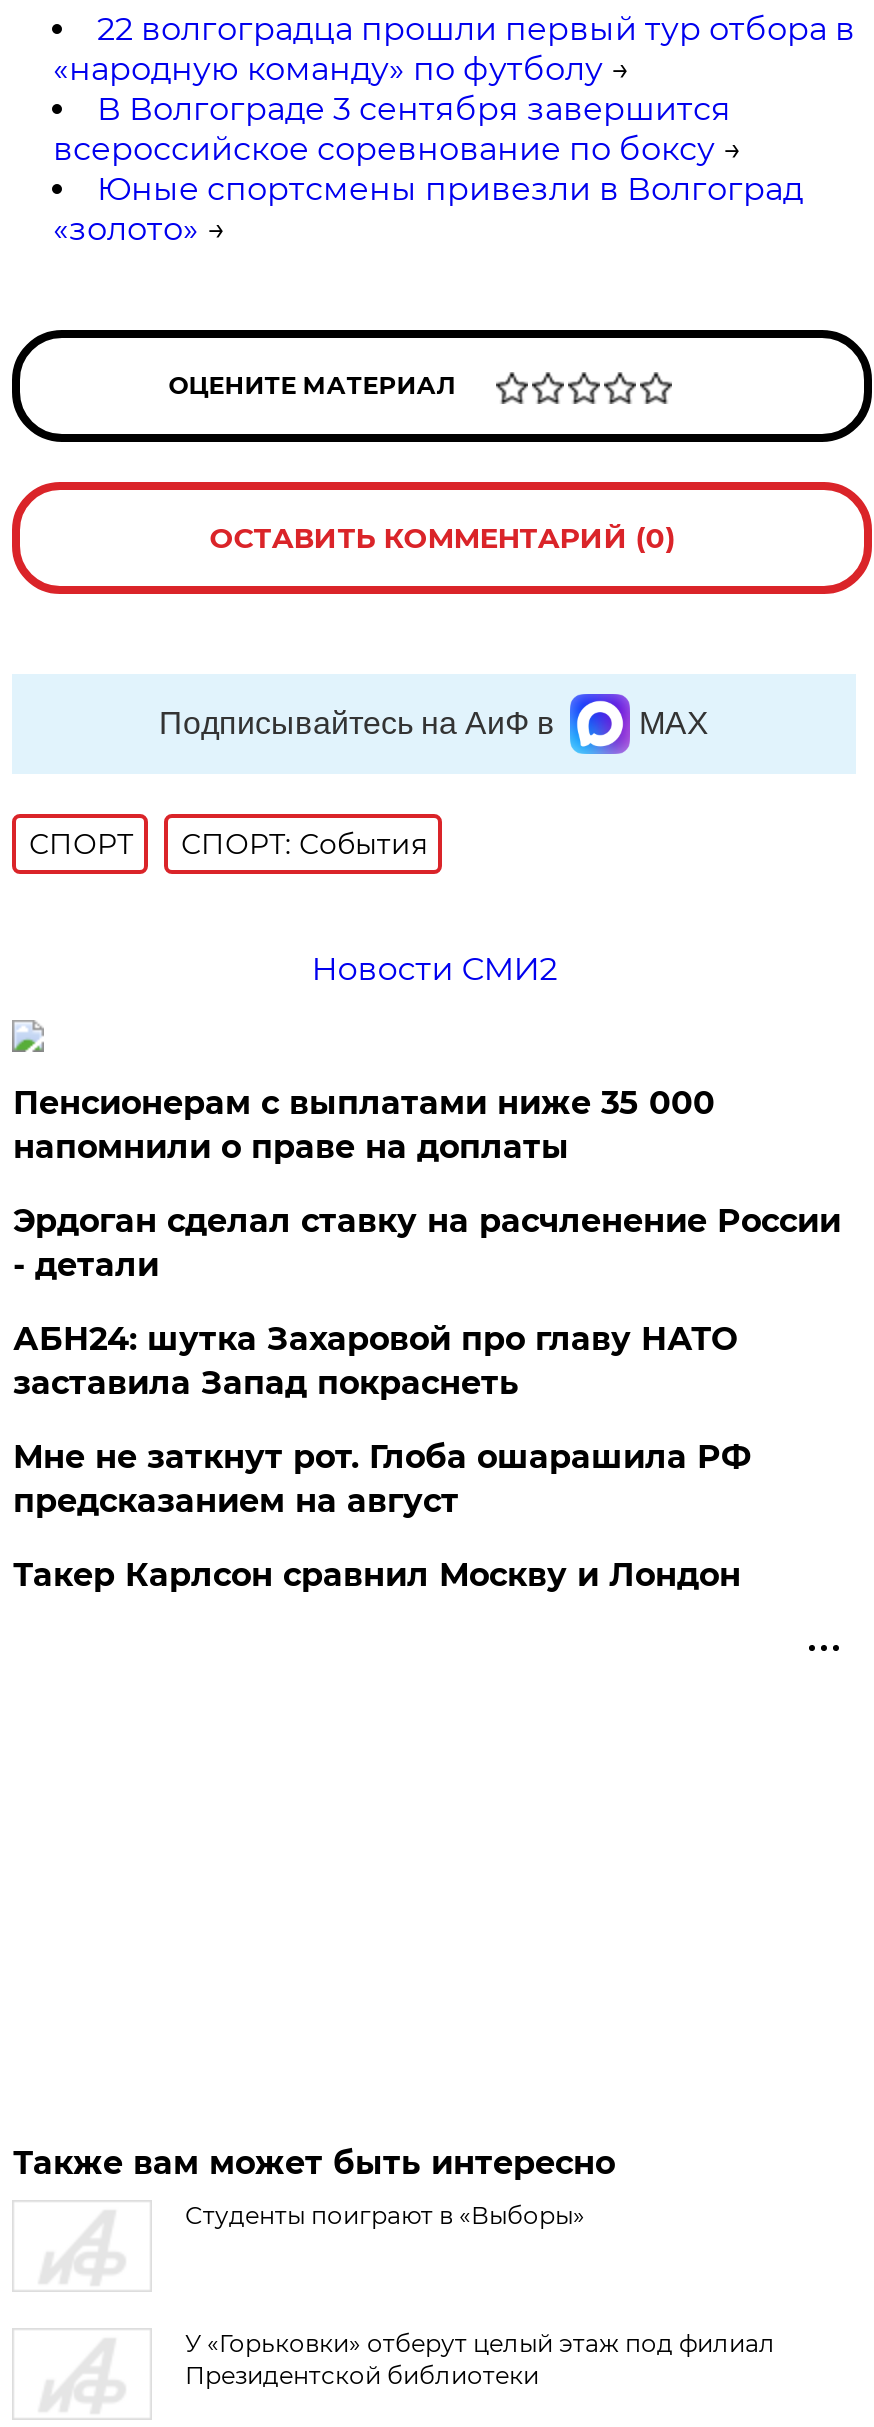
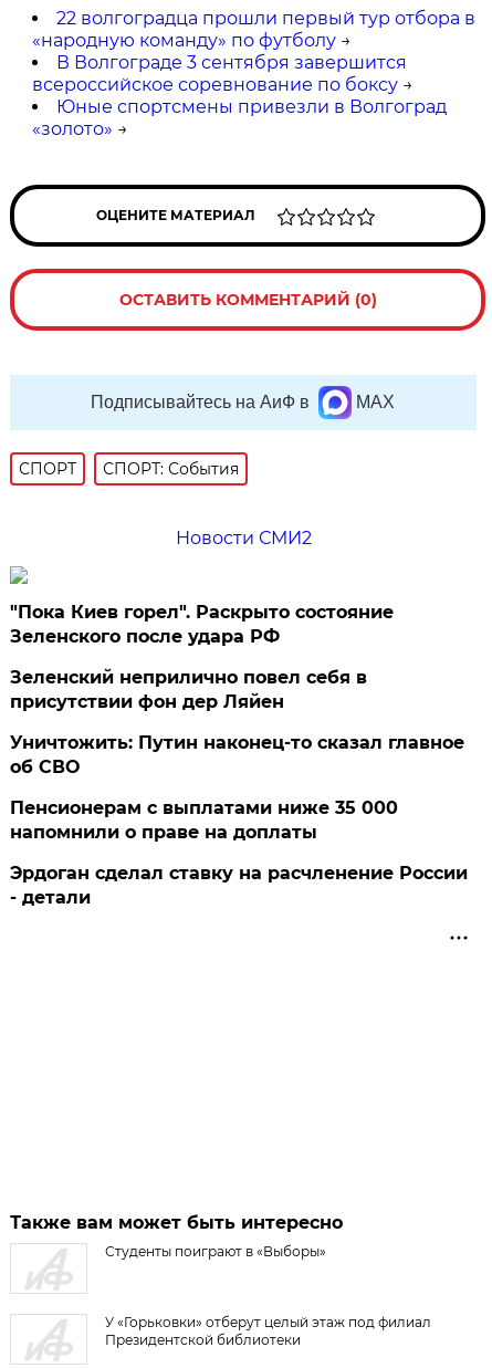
none -> [10,602,465,777] "Пока Киев горел". Раскрыто состояние | Зеленского после удара РФ | Зеленский неприлично повел cебя в | присутствии фон дер Ляйен | Уничтожить: Путин наконец-то сказал главное | об СВО
moved [13,1084,841,1284] -> [10,797,468,908]: Пенсионерам с выплатами ниже 35 000 | напомнили о праве на доплаты | Эрдоган сделал ставку на расчленение России | - детали
[13,1320,751,1594] АБН24: шутка Захаровой про главу НАТО | заставила Запад покраснеть | Мне не заткнут рот. Глоба ошарашила РФ | предсказанием на август | Такер Карлсон сравнил Москву и Лондон -> none

